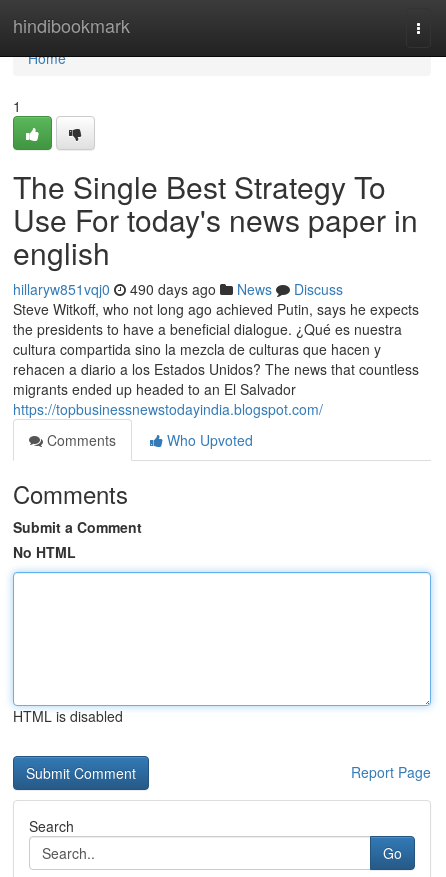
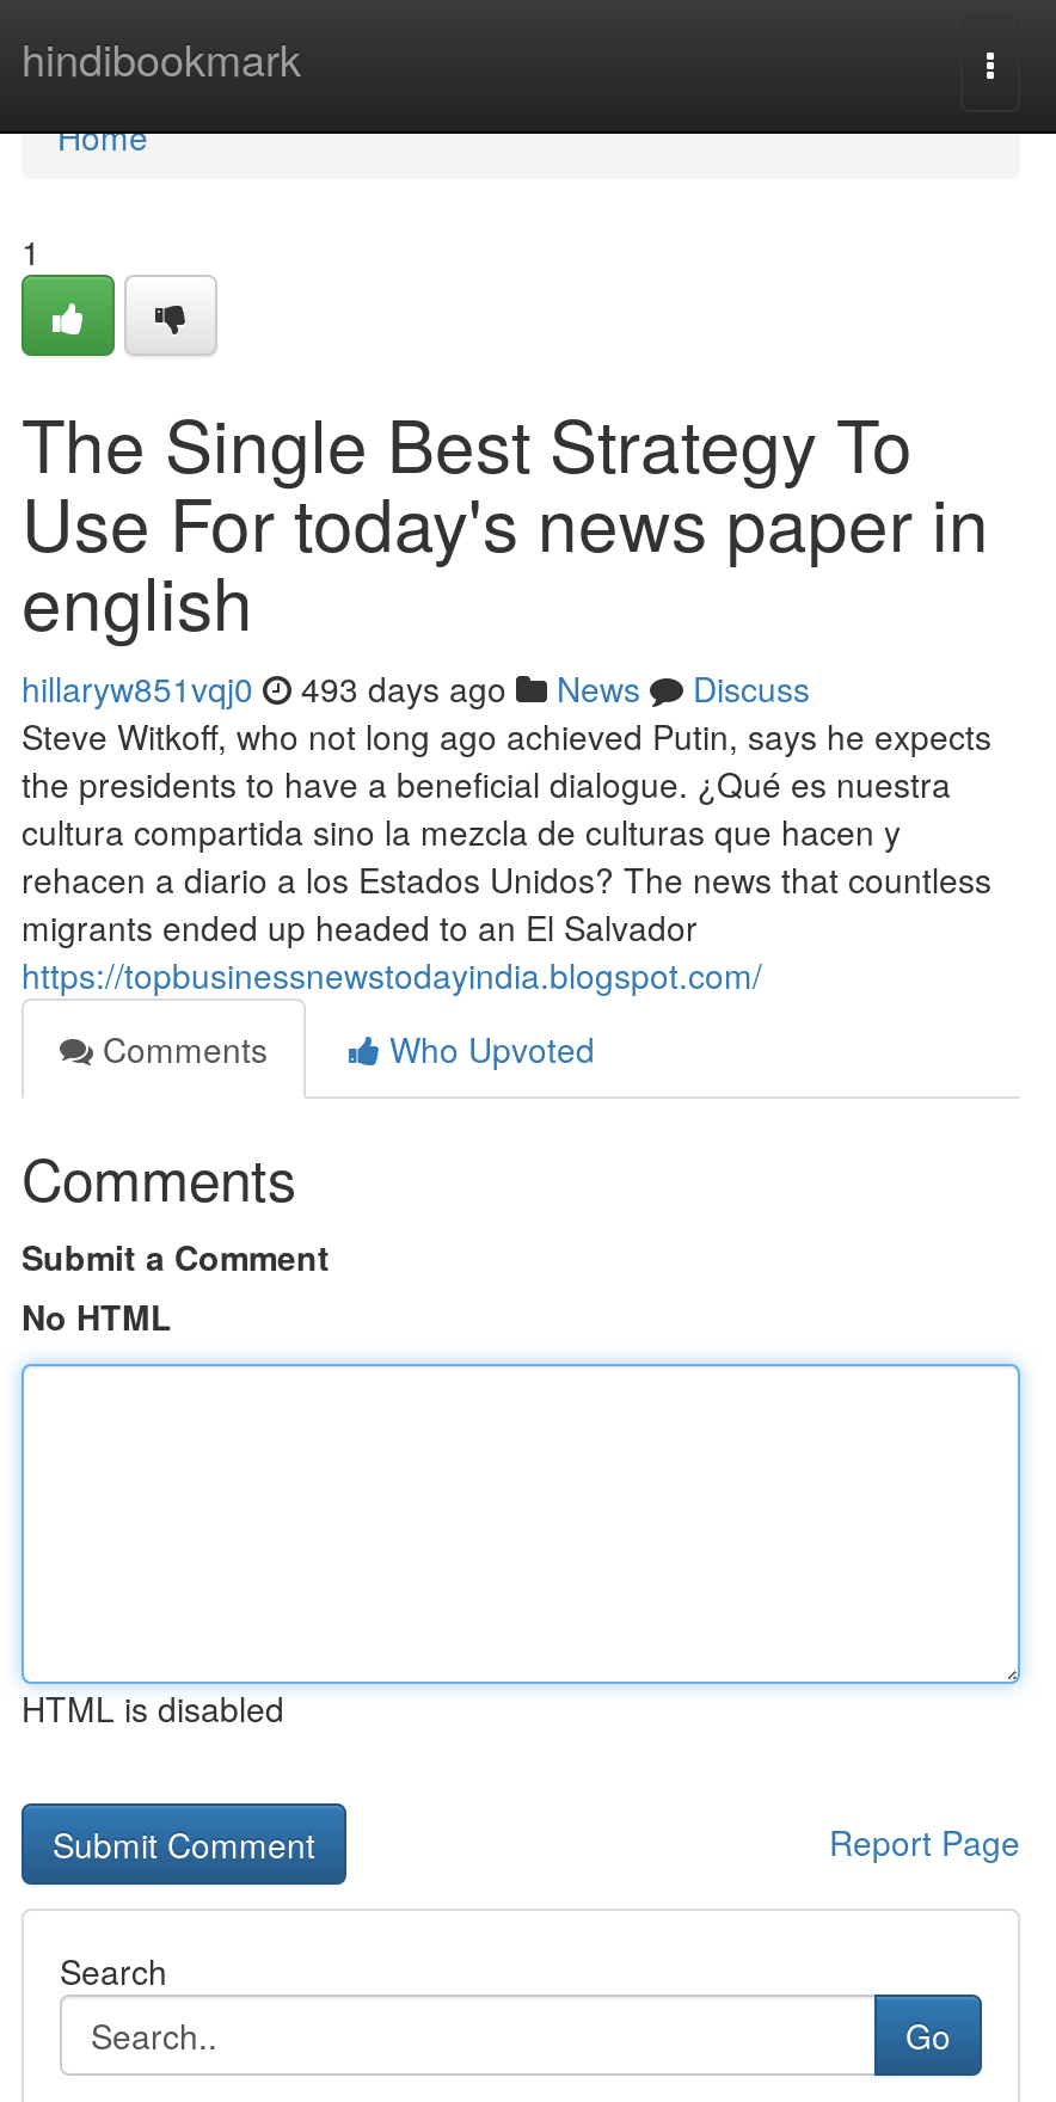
[13,279,343,299] hillaryw851vqj0 490 days ago News Discuss -> [22,664,810,712] hillaryw851vqj0 493 days ago News Discuss

